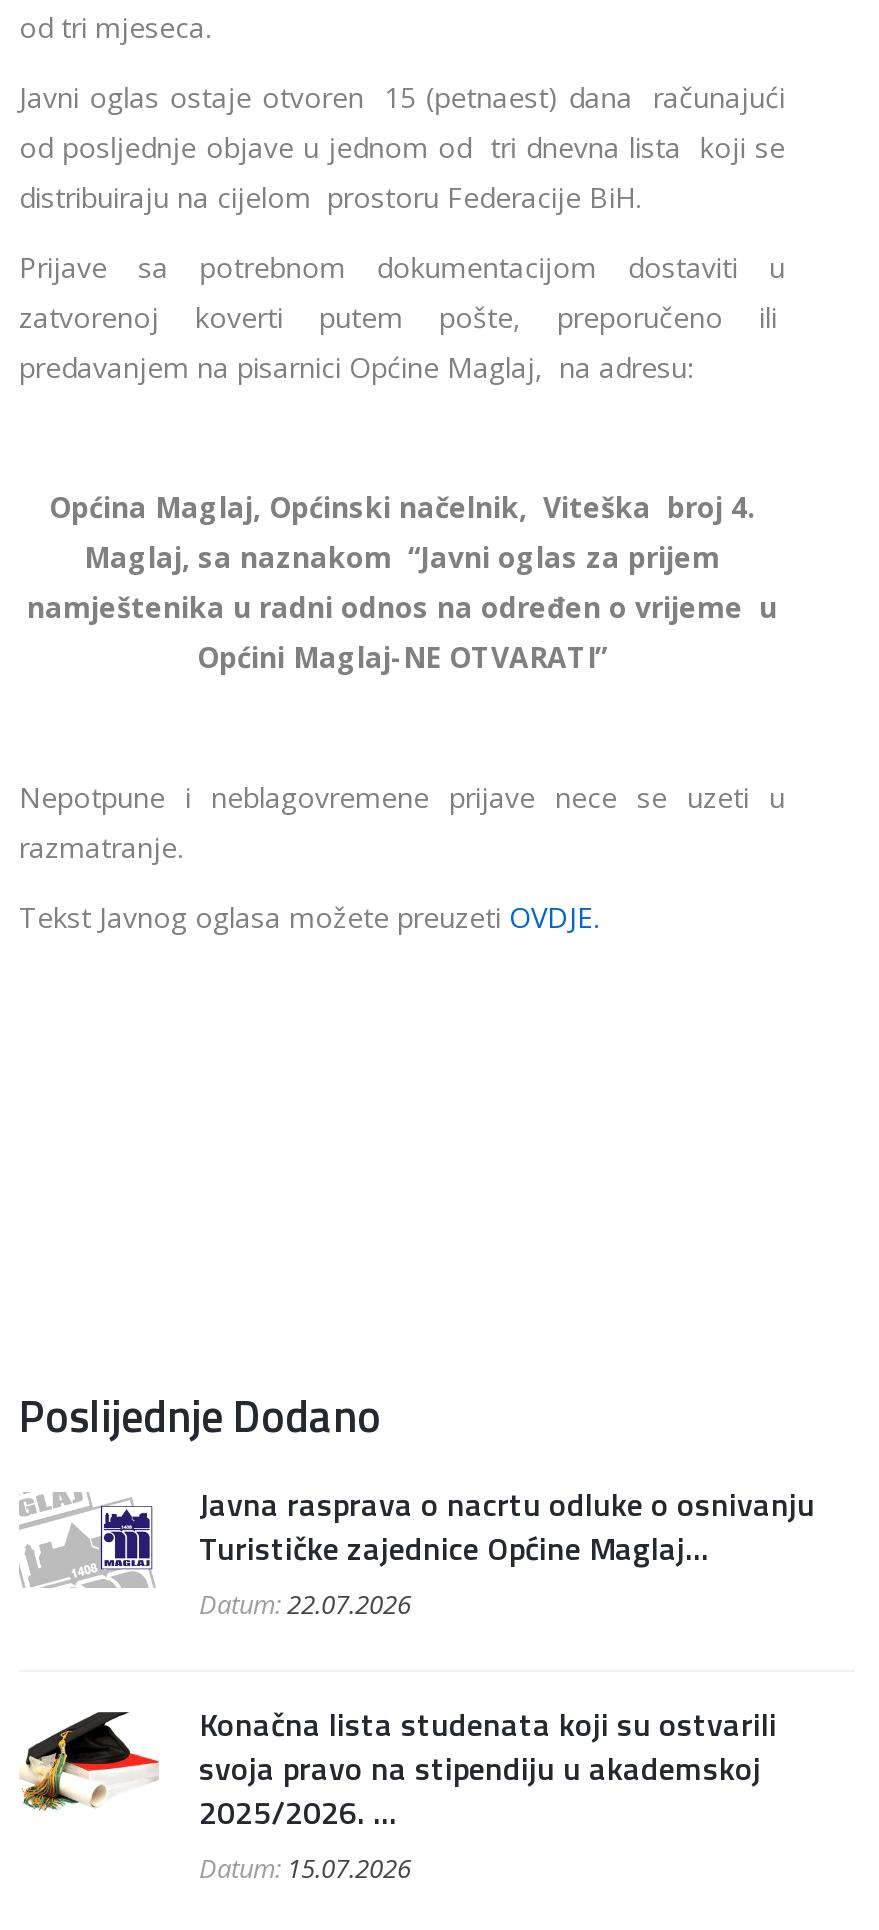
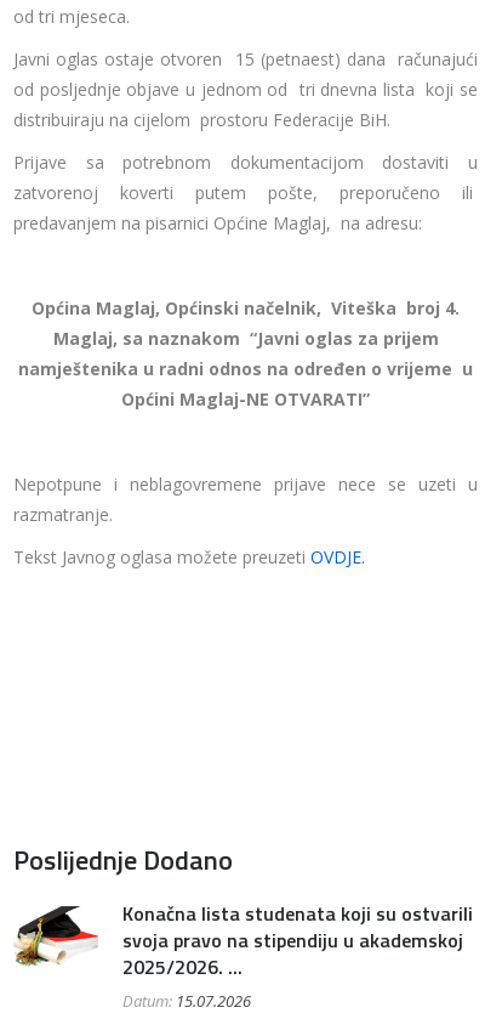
[17,1481,815,1623] [image] | Javna rasprava o nacrtu odluke o osnivanju | Turističke zajednice Općine Maglaj... | Datum:22.07.2026 -> none

